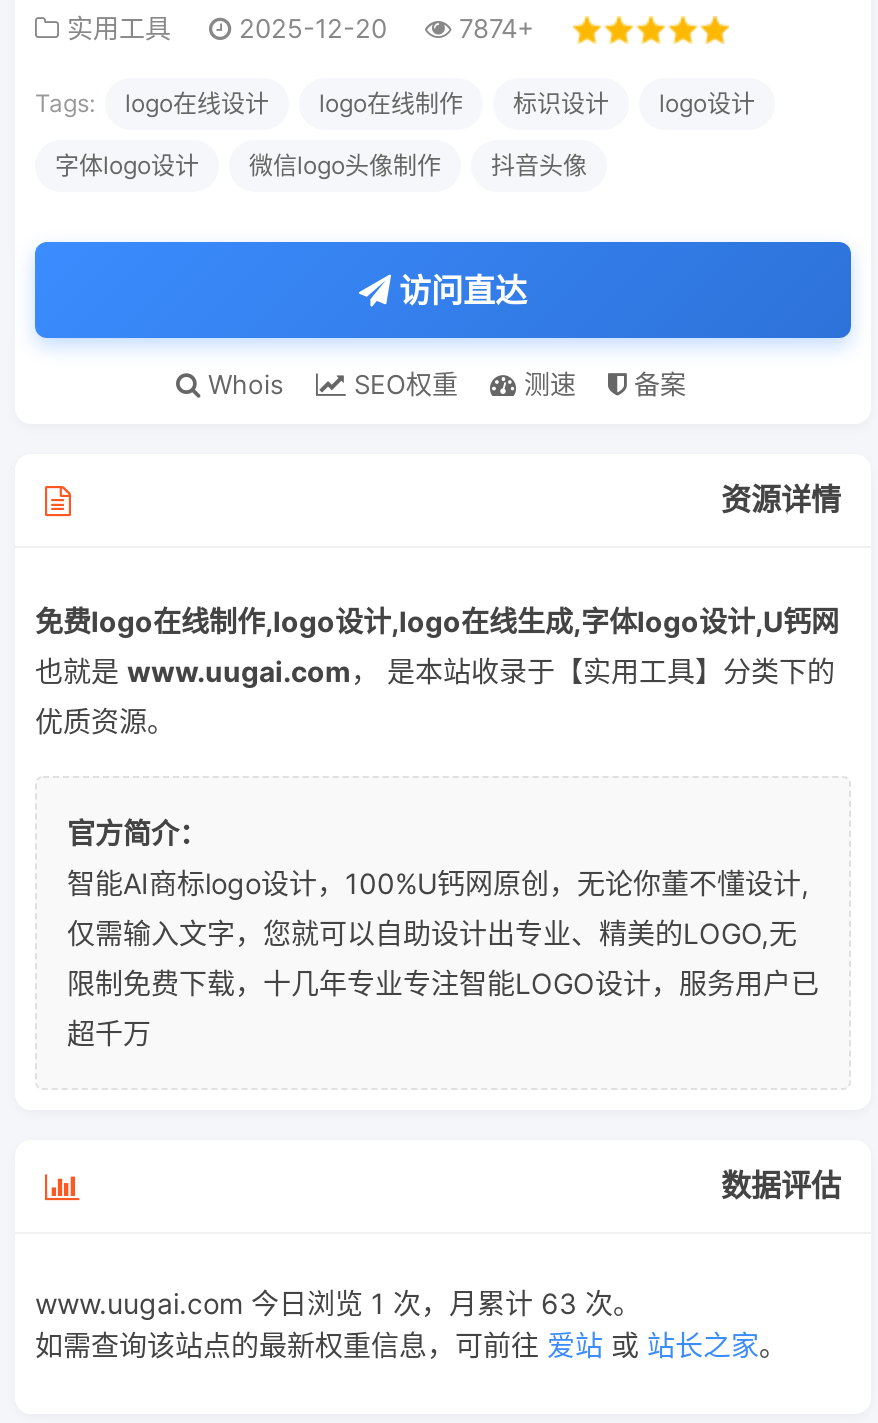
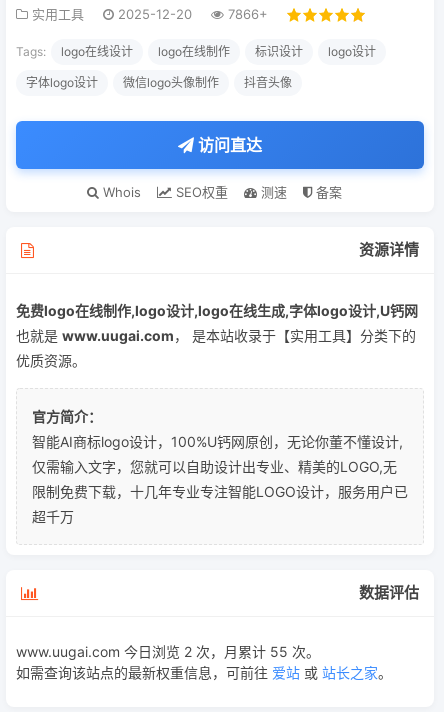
[59,12,535,44] 实用工具 2025-12-20 7874+ -> [28,6,268,22] 实用工具 2025-12-20 7866+
[35,1286,641,1320] www.uugai.com 今日浏览 1 次，月累计 63 次。 -> [16,643,320,660] www.uugai.com 今日浏览 2 次，月累计 55 次。

